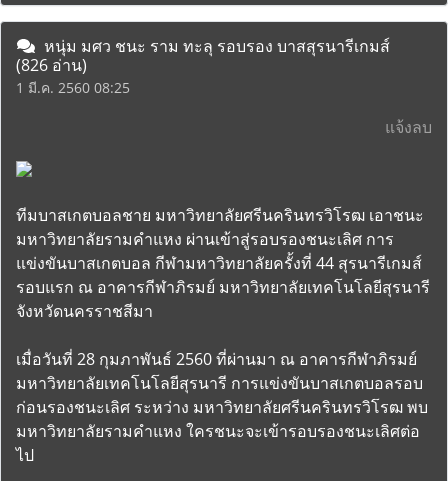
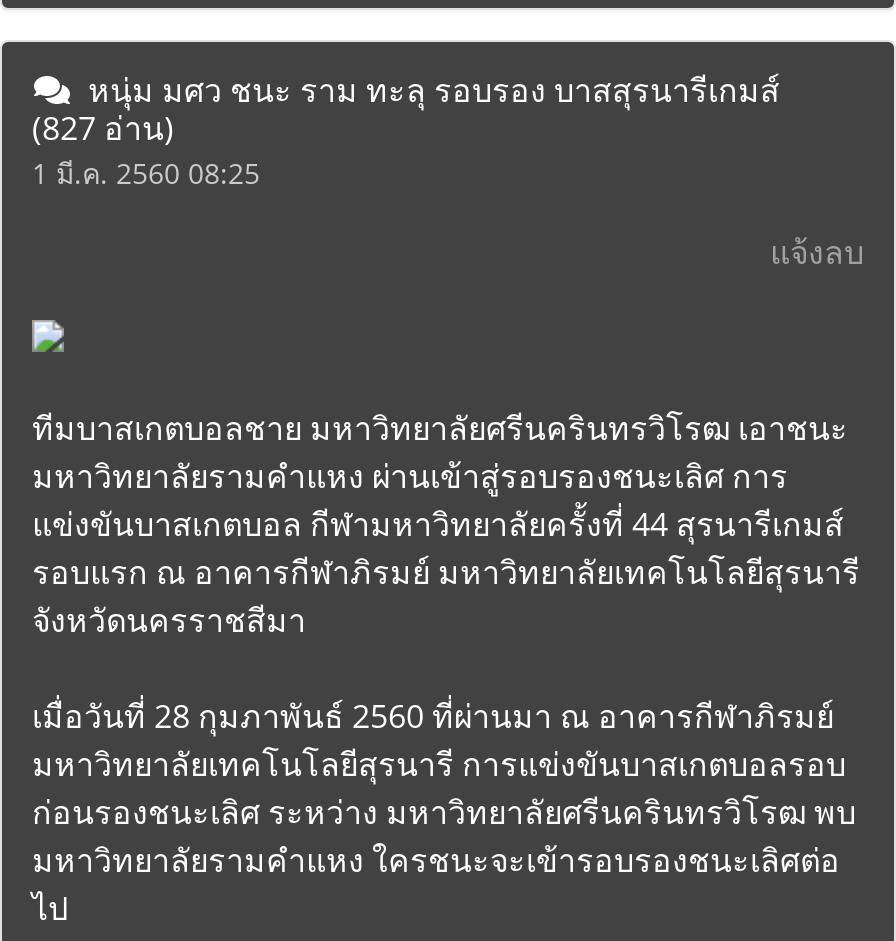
[16,54,87,76] (826 อ่าน) -> [32,106,174,150] (827 อ่าน)

